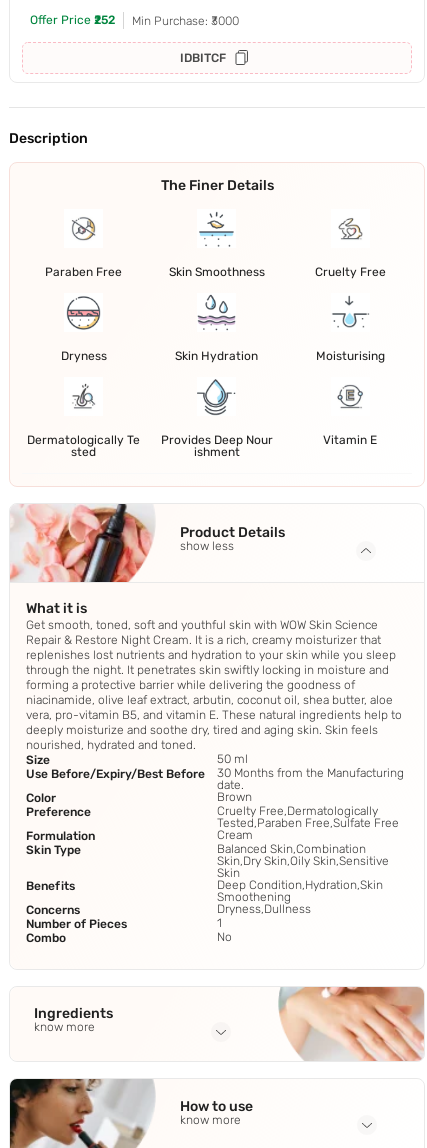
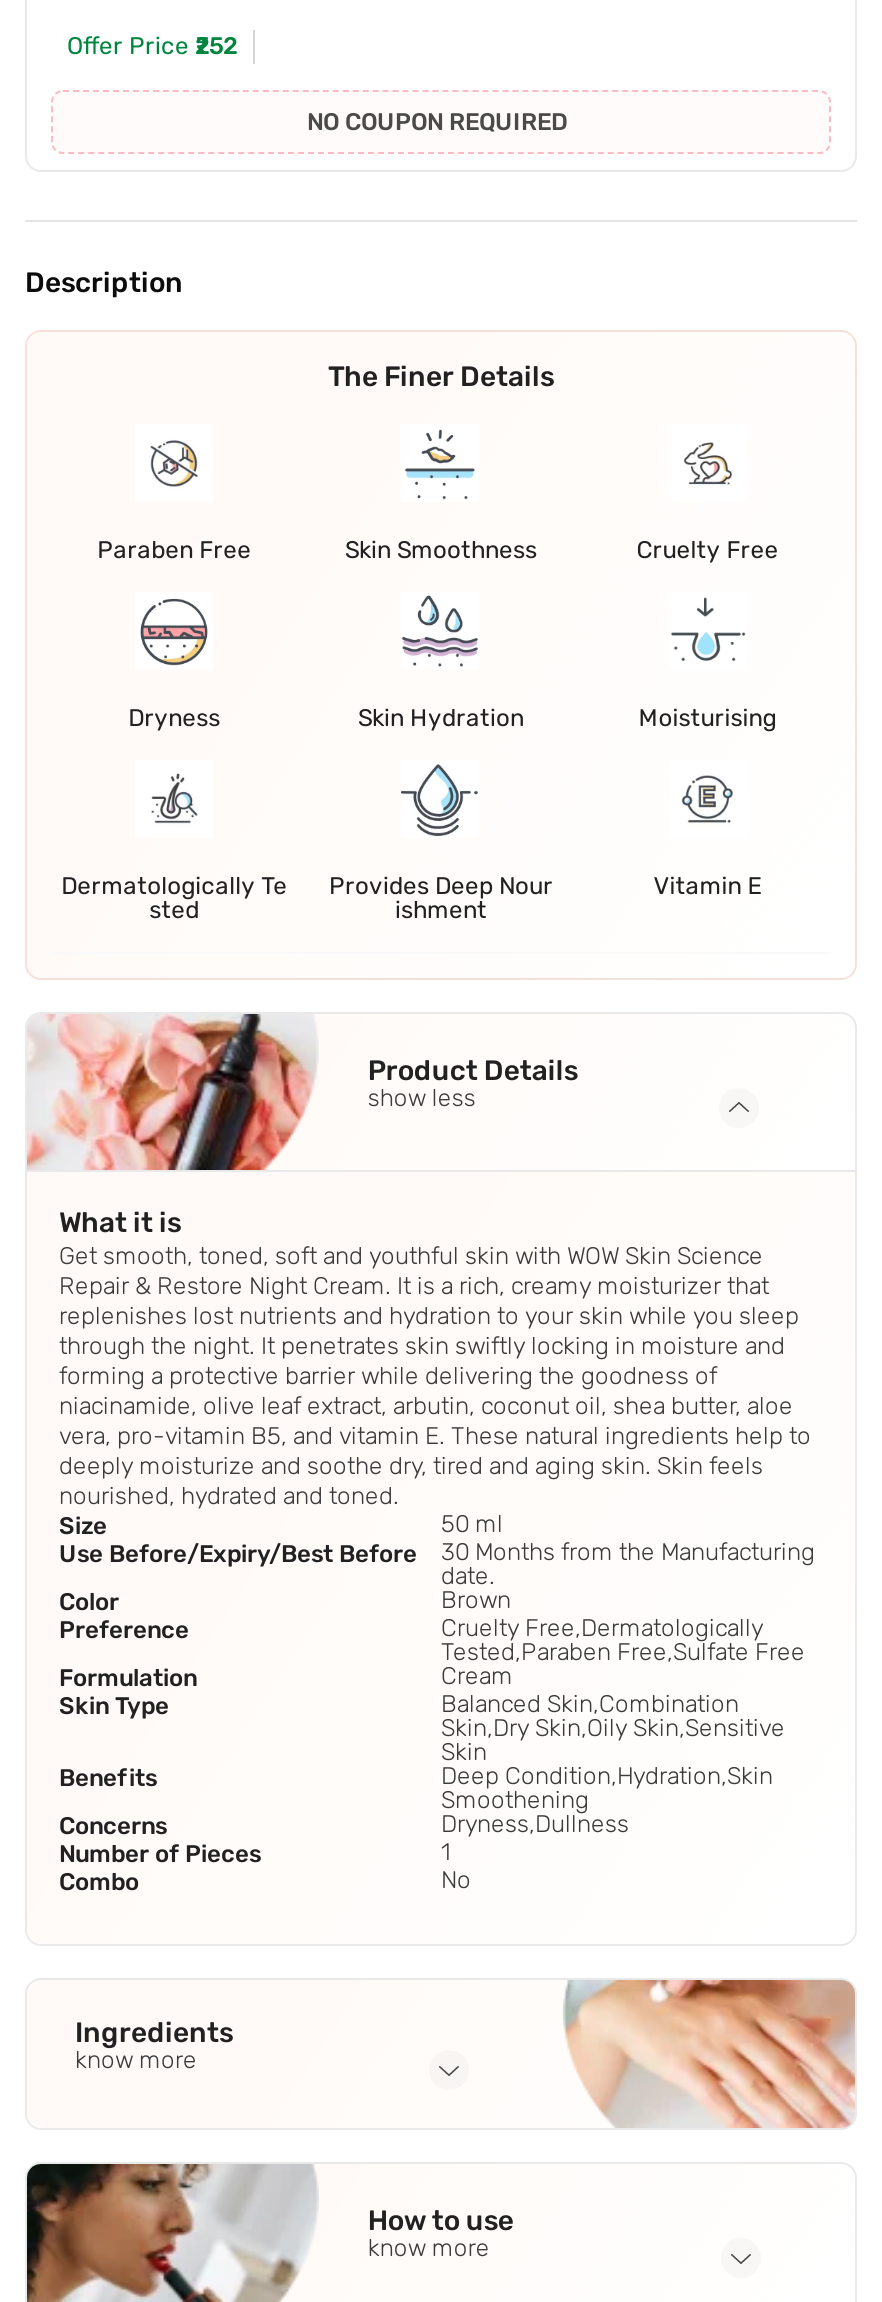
[132,14,239,65] Min Purchase: ₹3000 | IDBITCF -> [307,109,567,137] NO COUPON REQUIRED

